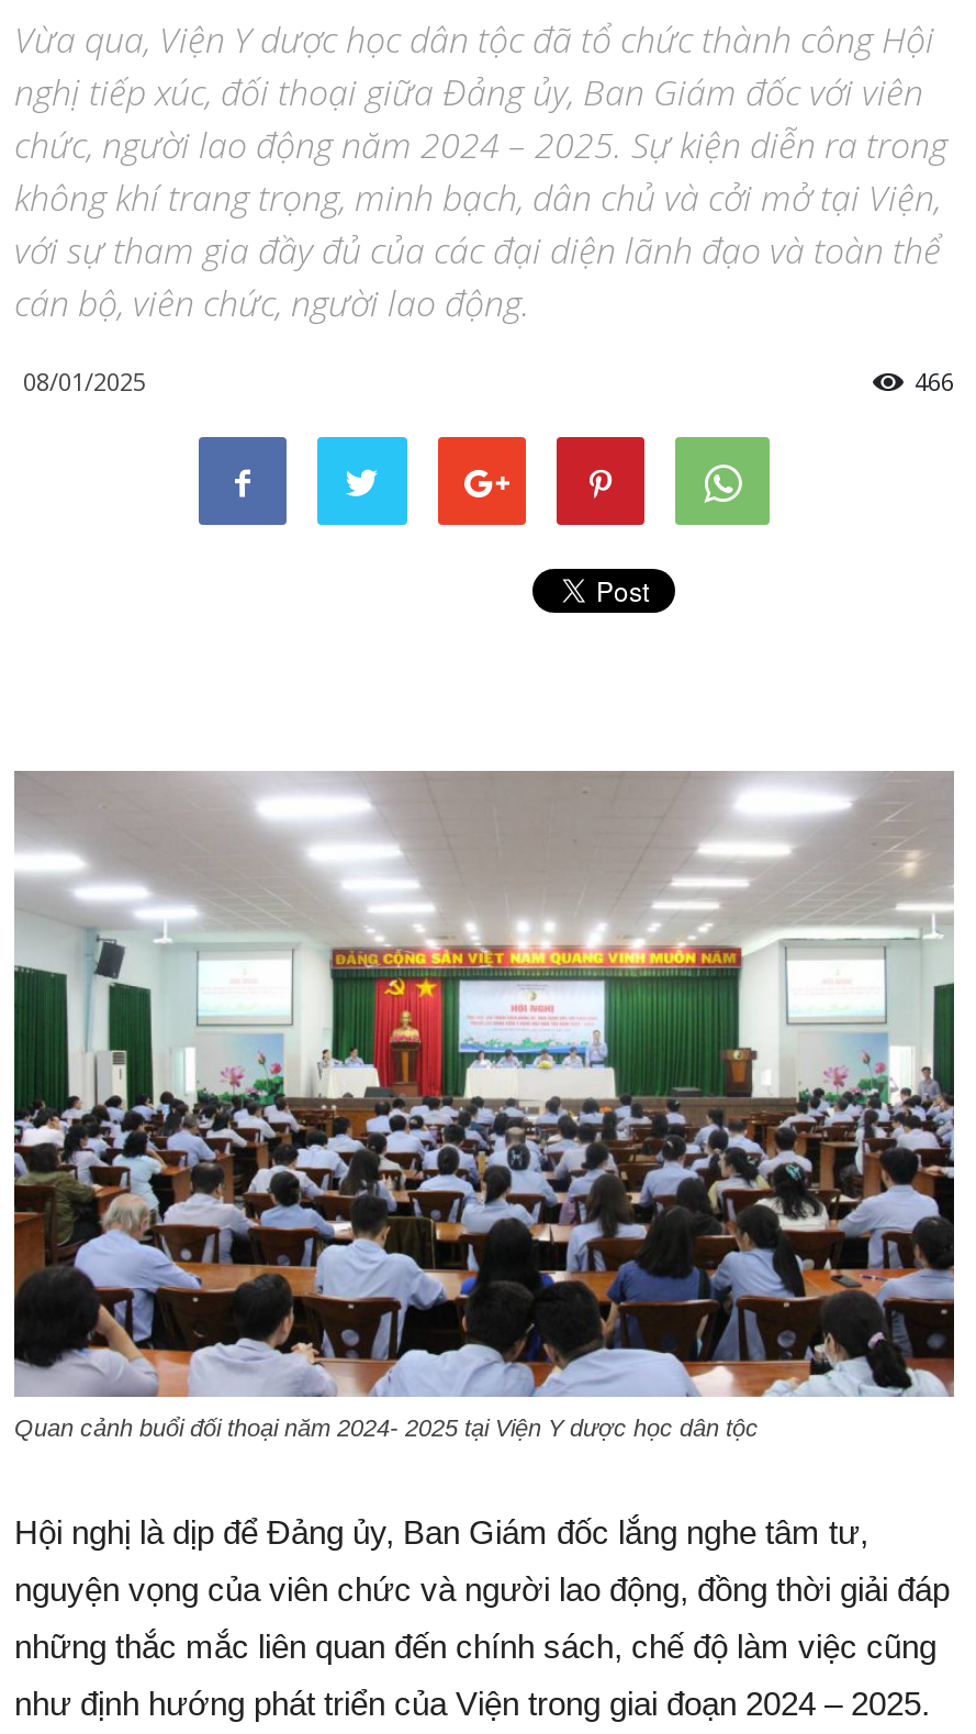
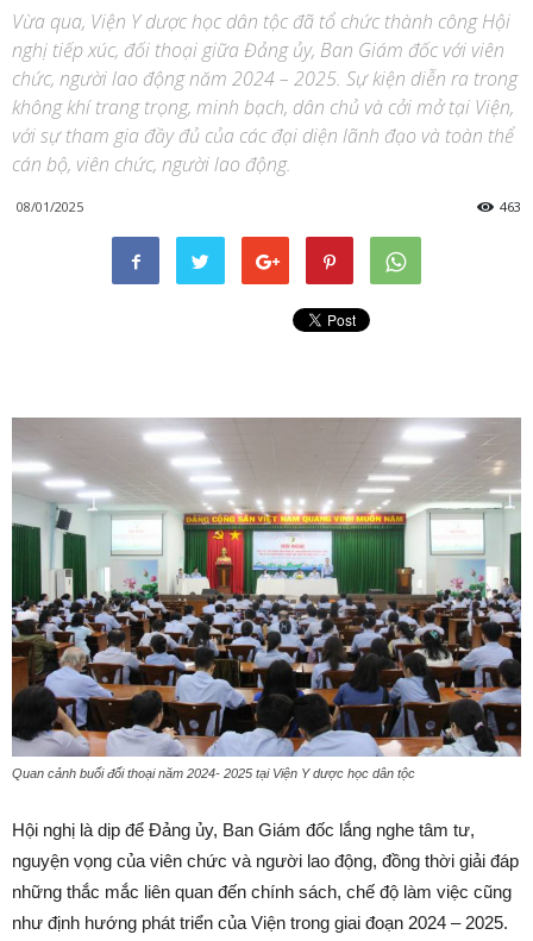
[915,365,954,398] 466 -> [500,197,521,215] 463

